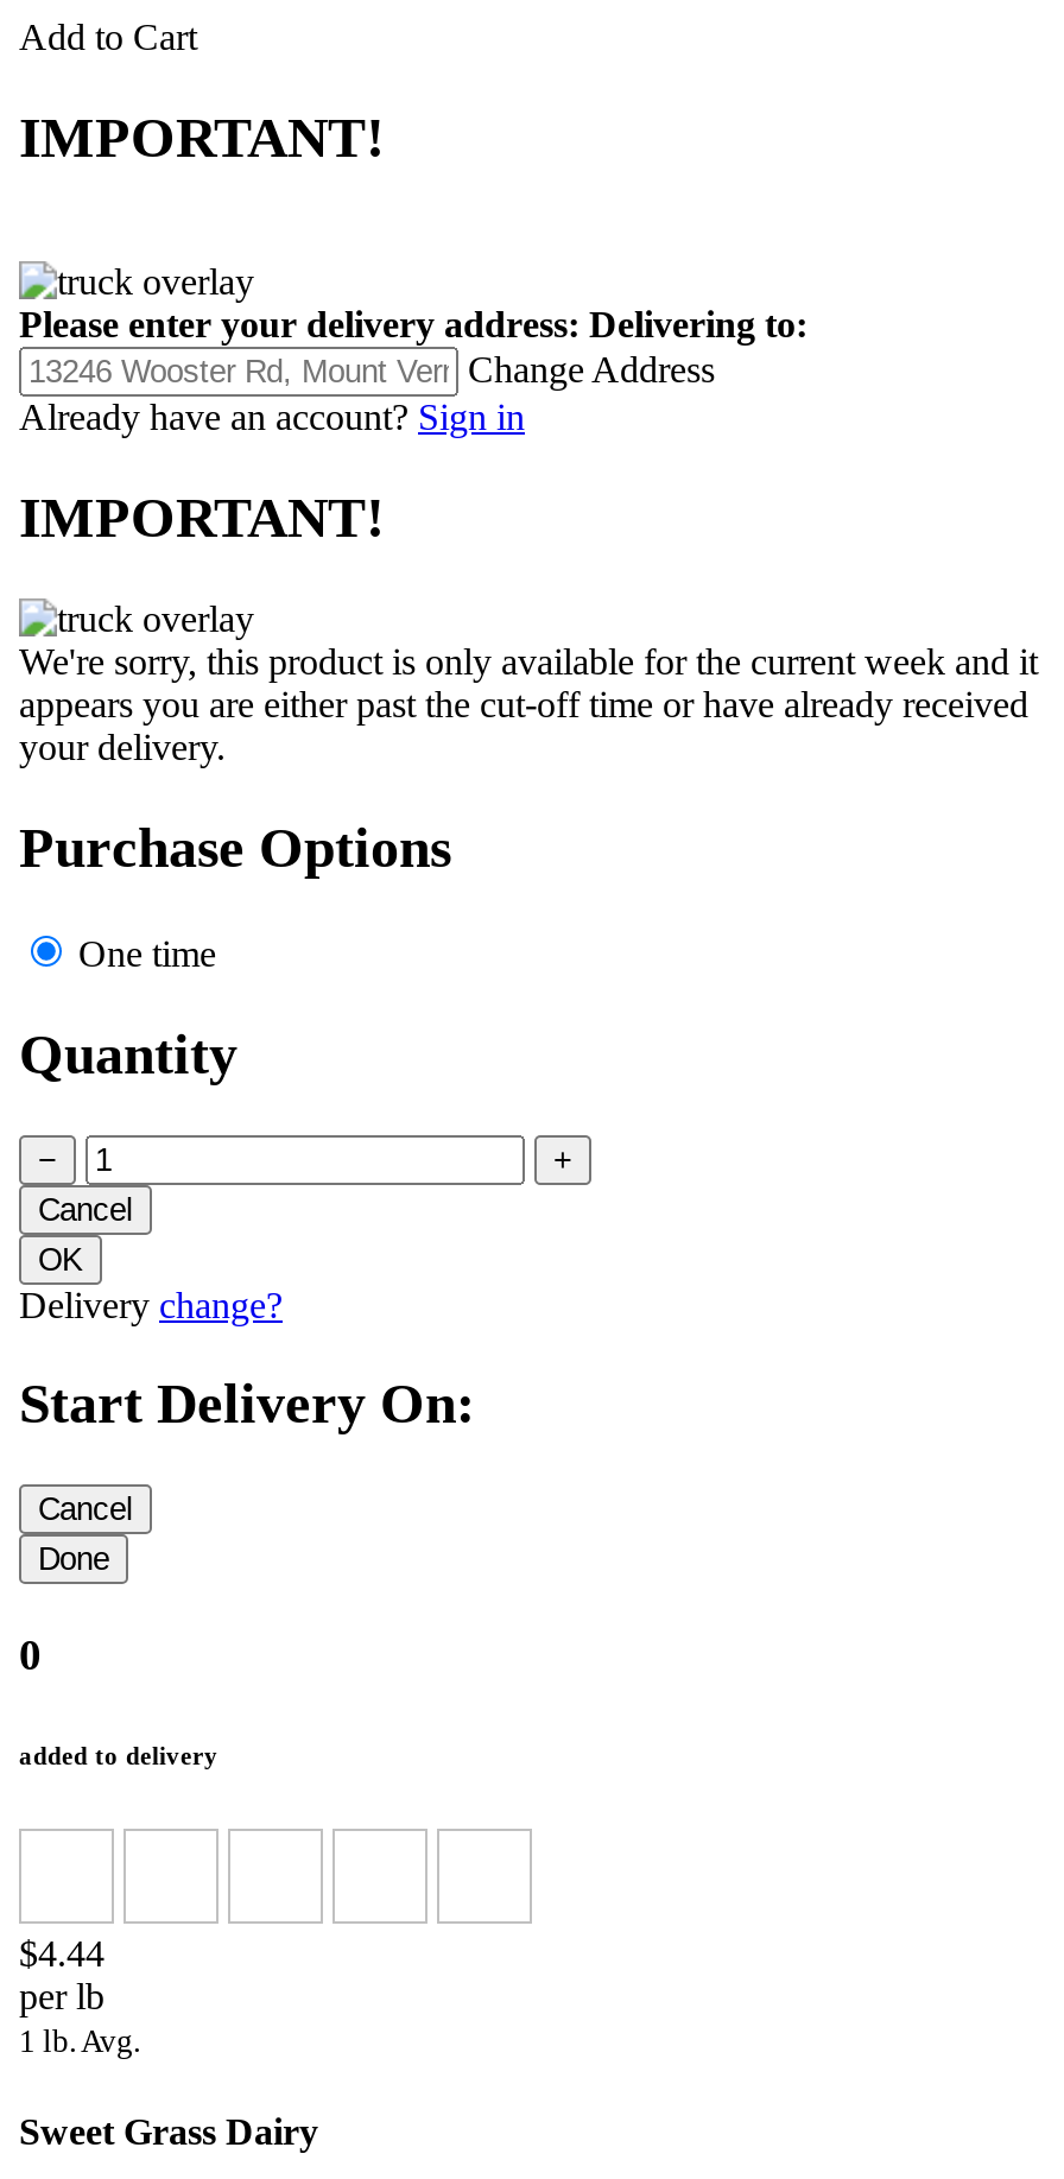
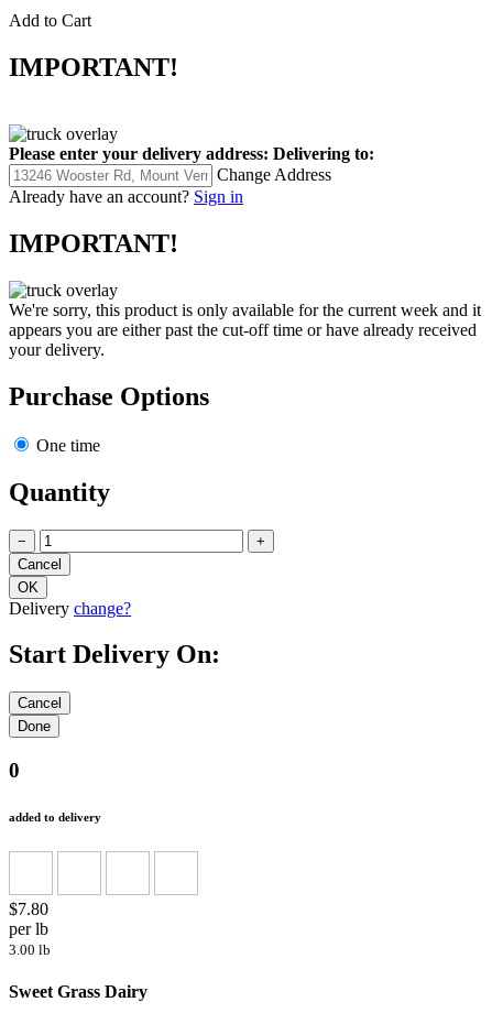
[19,1933,104,1974] $4.44 -> [9,900,48,918] $7.80
[19,2023,140,2059] 1 lb. Avg. -> [9,941,51,958] 3.00 lb

